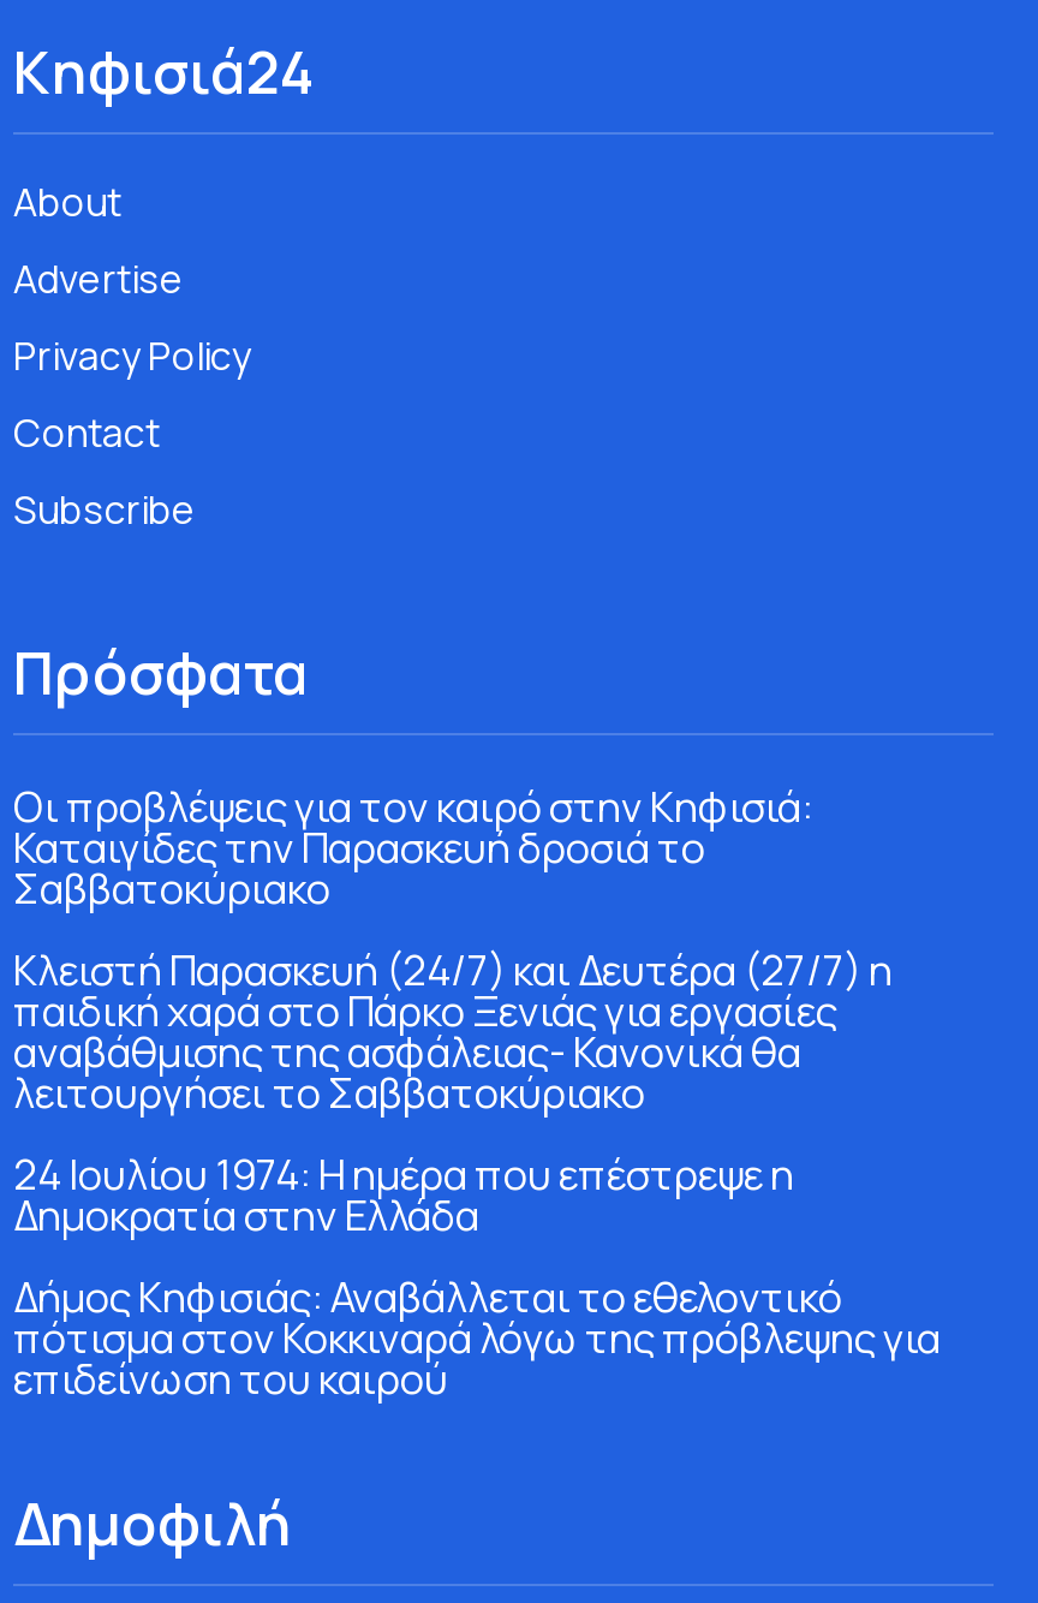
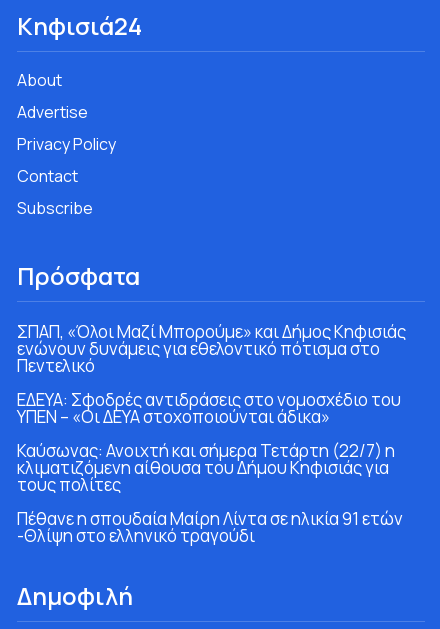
[13,780,813,917] Οι προβλέψεις για τον καιρό στην Κηφισιά: | Καταιγίδες την Παρασκευή δροσιά το | Σαββατοκύριακο -> [17,320,406,377] ΣΠΑΠ, «Όλοι Μαζί Μπορούμε» και Δήμος Κηφισιάς | ενώνουν δυνάμεις για εθελοντικό πότισμα στο | Πεντελικό
[13,943,893,1121] Κλειστή Παρασκευή (24/7) και Δευτέρα (27/7) η | παιδική χαρά στο Πάρκο Ξενιάς για εργασίες | αναβάθμισης της ασφάλειας- Κανονικά θα | λειτουργήσει το Σαββατοκύριακο -> [17,388,401,428] ΕΔΕΥΑ: Σφοδρές αντιδράσεις στο νομοσχέδιο του | ΥΠΕΝ – «Οι ΔΕΥΑ στοχοποιούνται άδικα»
[13,1148,794,1244] 24 Ιουλίου 1974: Η ημέρα που επέστρεψε η | Δημοκρατία στην Ελλάδα -> [17,439,395,496] Καύσωνας: Ανοιχτή και σήμερα Τετάρτη (22/7) η | κλιματιζόμενη αίθουσα του Δήμου Κηφισιάς για | τους πολίτες
[13,1270,941,1407] Δήμος Κηφισιάς: Αναβάλλεται το εθελοντικό | πότισμα στον Κοκκιναρά λόγω της πρόβλεψης για | επιδείνωση του καιρού -> [17,507,403,547] Πέθανε η σπουδαία Μαίρη Λίντα σε ηλικία 91 ετών | -Θλίψη στο ελληνικό τραγούδι

